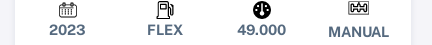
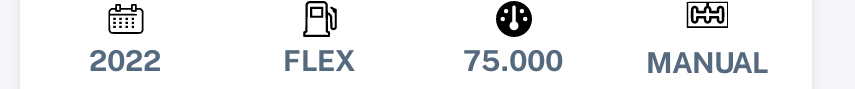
[49,21,86,38] 2023 -> [89,43,161,77] 2022
[237,21,286,38] 49.000 -> [463,43,563,77] 75.000

